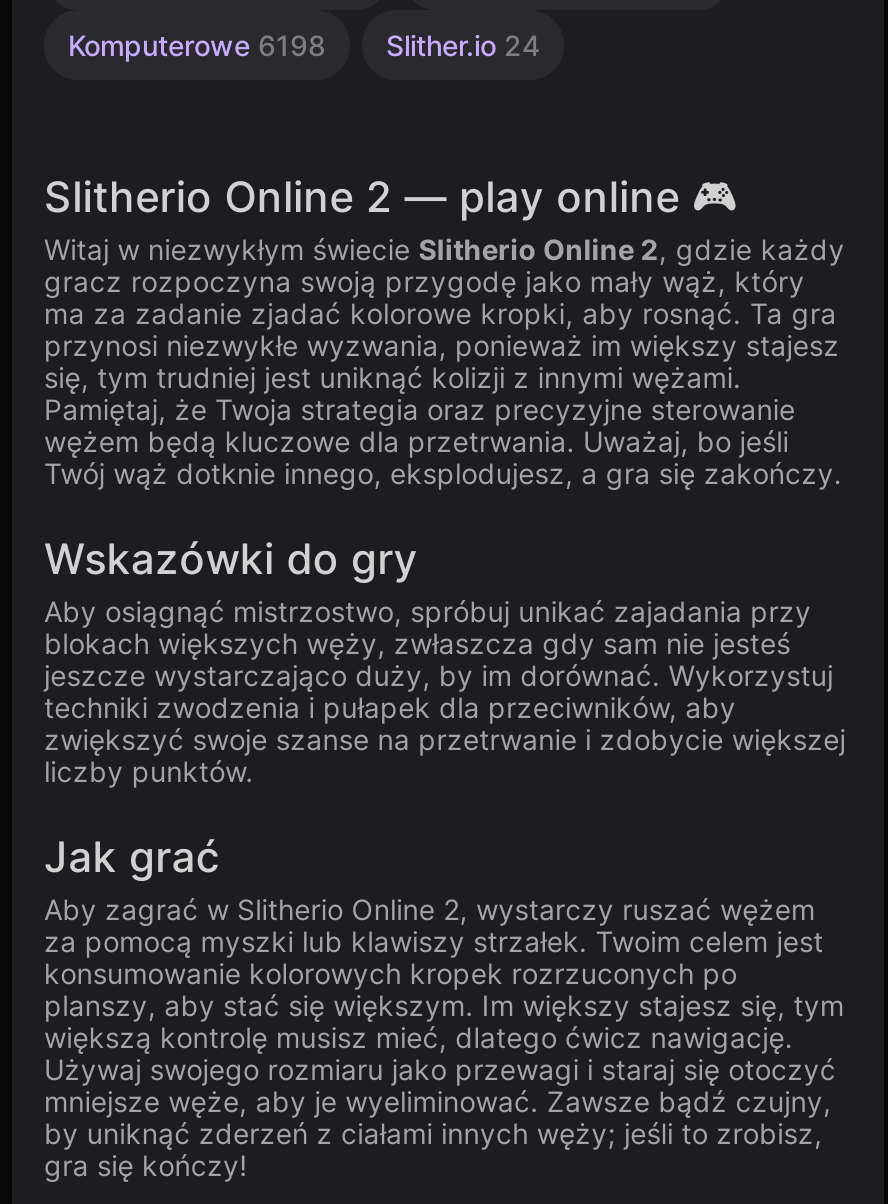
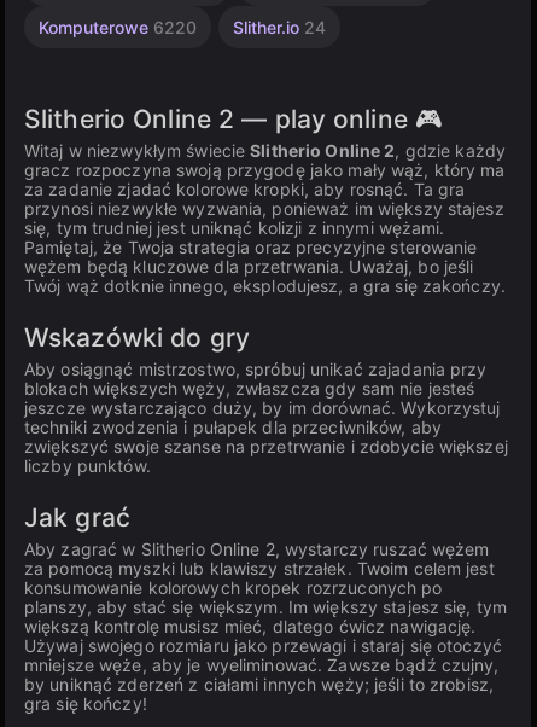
[68,28,540,62] Komputerowe 6198 Slither.io 24 -> [39,17,326,37] Komputerowe 6220 Slither.io 24

